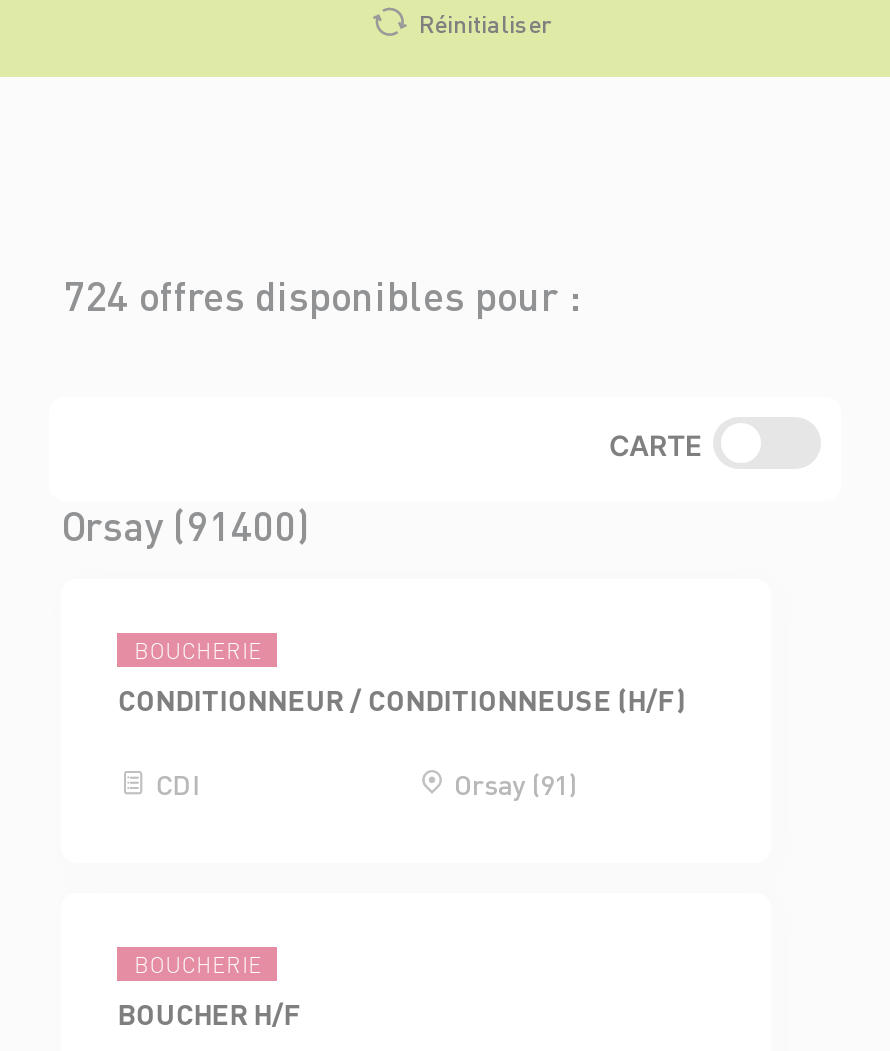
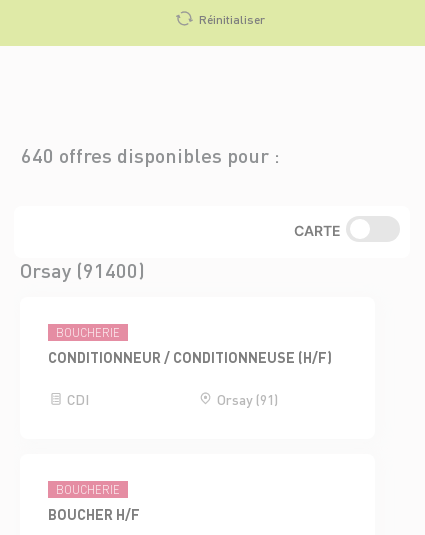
[63,269,581,321] 724 offres disponibles pour : -> [21,142,280,168] 640 offres disponibles pour :

